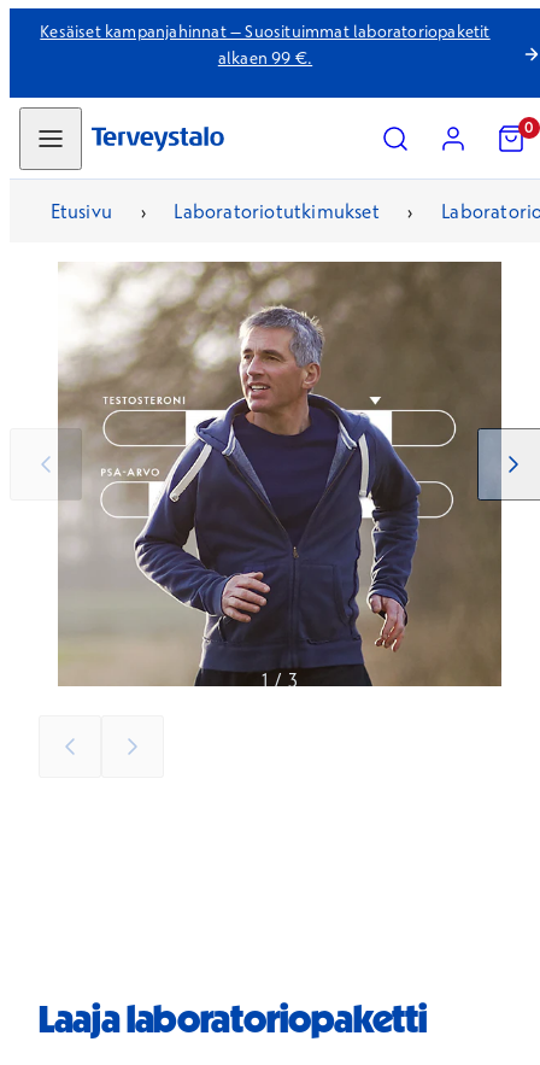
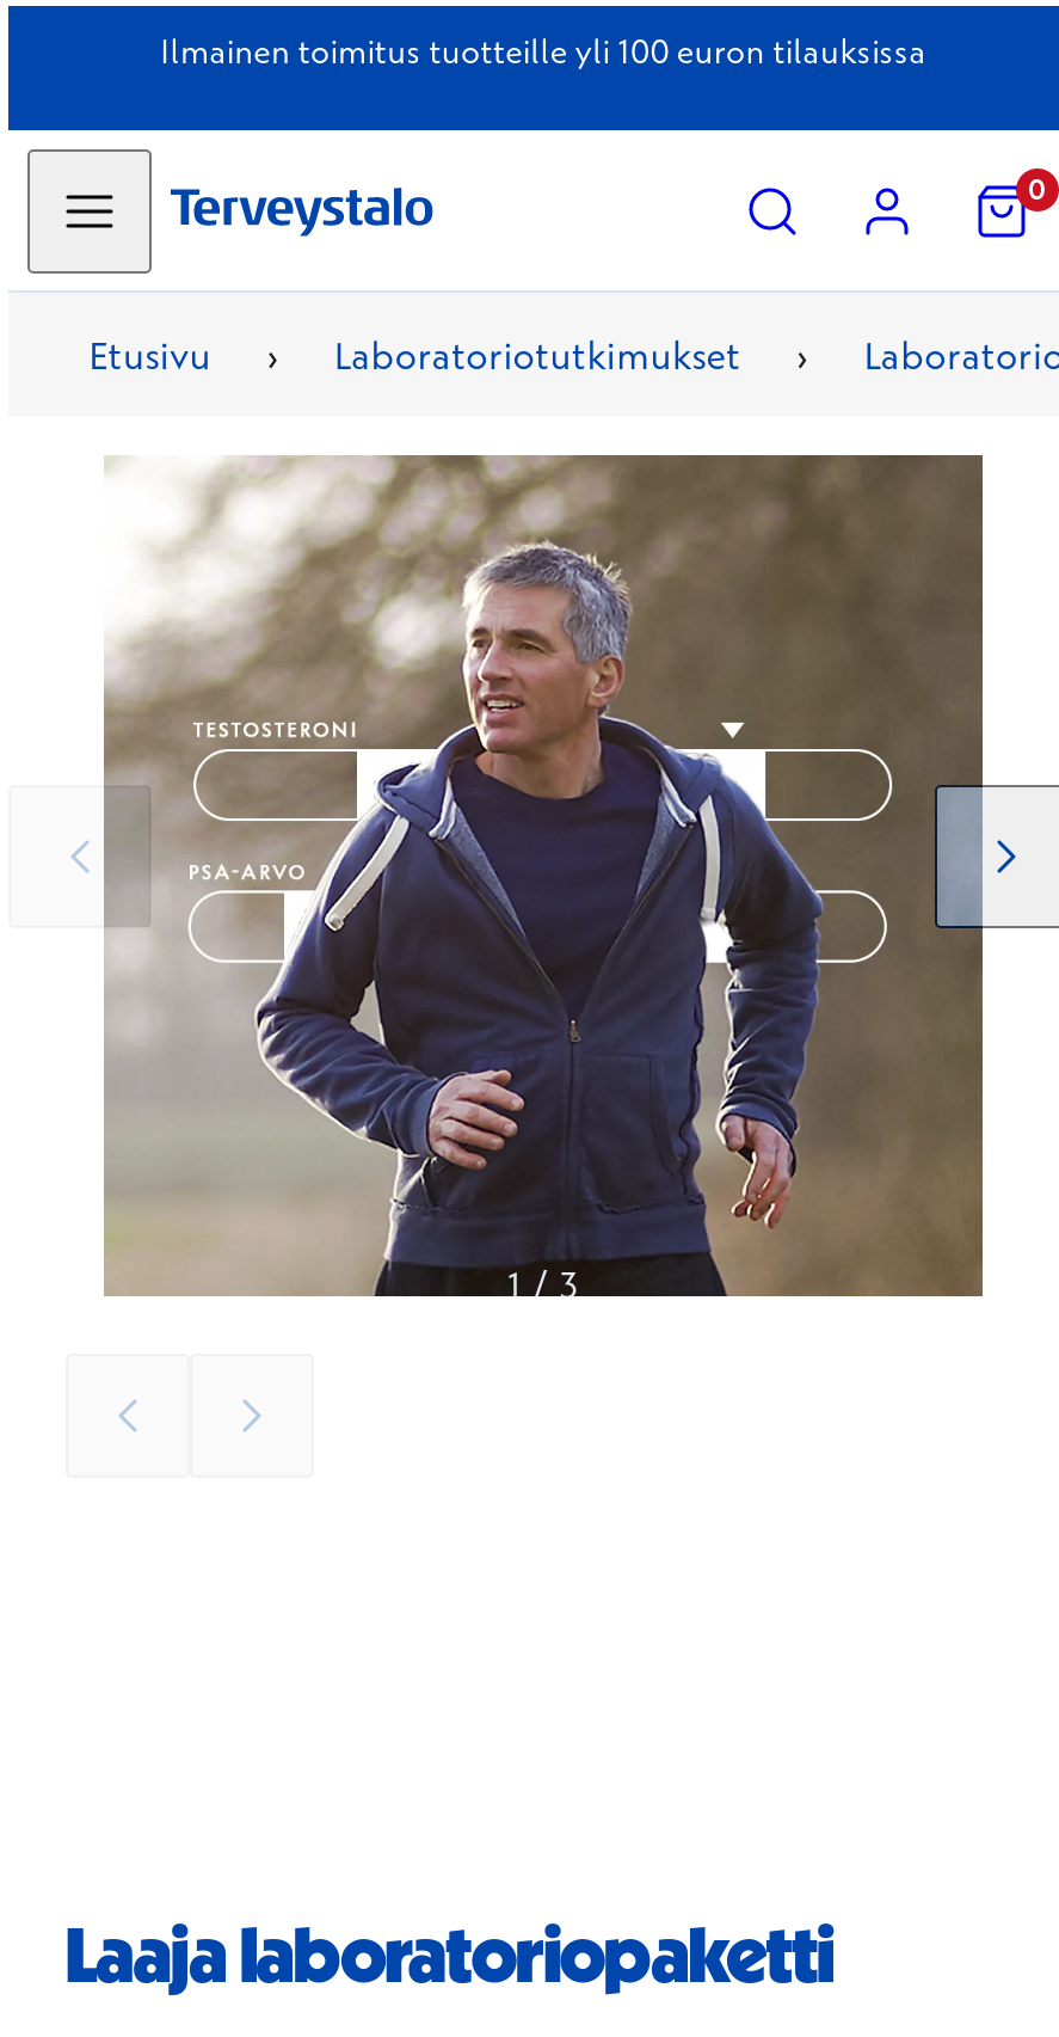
[40,21,490,69] Kesäiset kampanjahinnat – Suosituimmat laboratoriopaketit | alkaen 99 €. -> [160,30,926,73] Ilmainen toimitus tuotteille yli 100 euron tilauksissa

